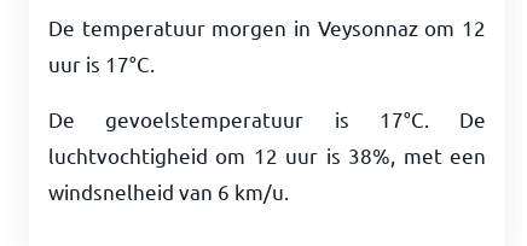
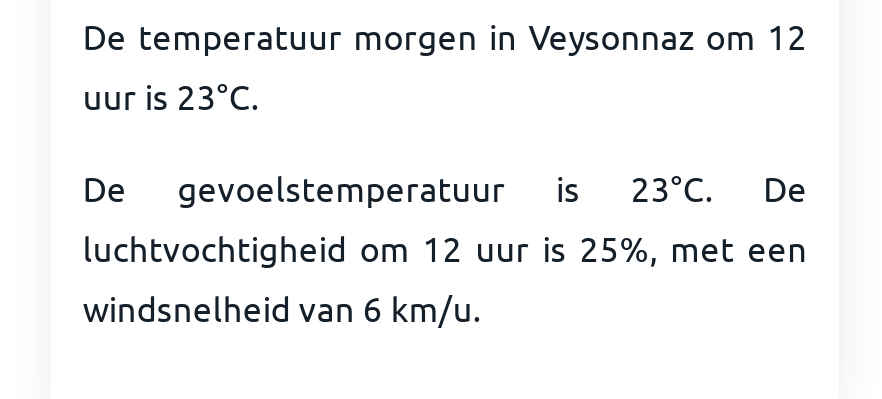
[48,51,155,76] uur is 17°C. -> [83,74,259,116] uur is 23°C.
[48,106,486,131] De gevoelstemperatuur is 17°C. De -> [83,166,807,208] De gevoelstemperatuur is 23°C. De
[48,142,486,168] luchtvochtigheid om 12 uur is 38%, met een -> [83,226,807,268] luchtvochtigheid om 12 uur is 25%, met een

